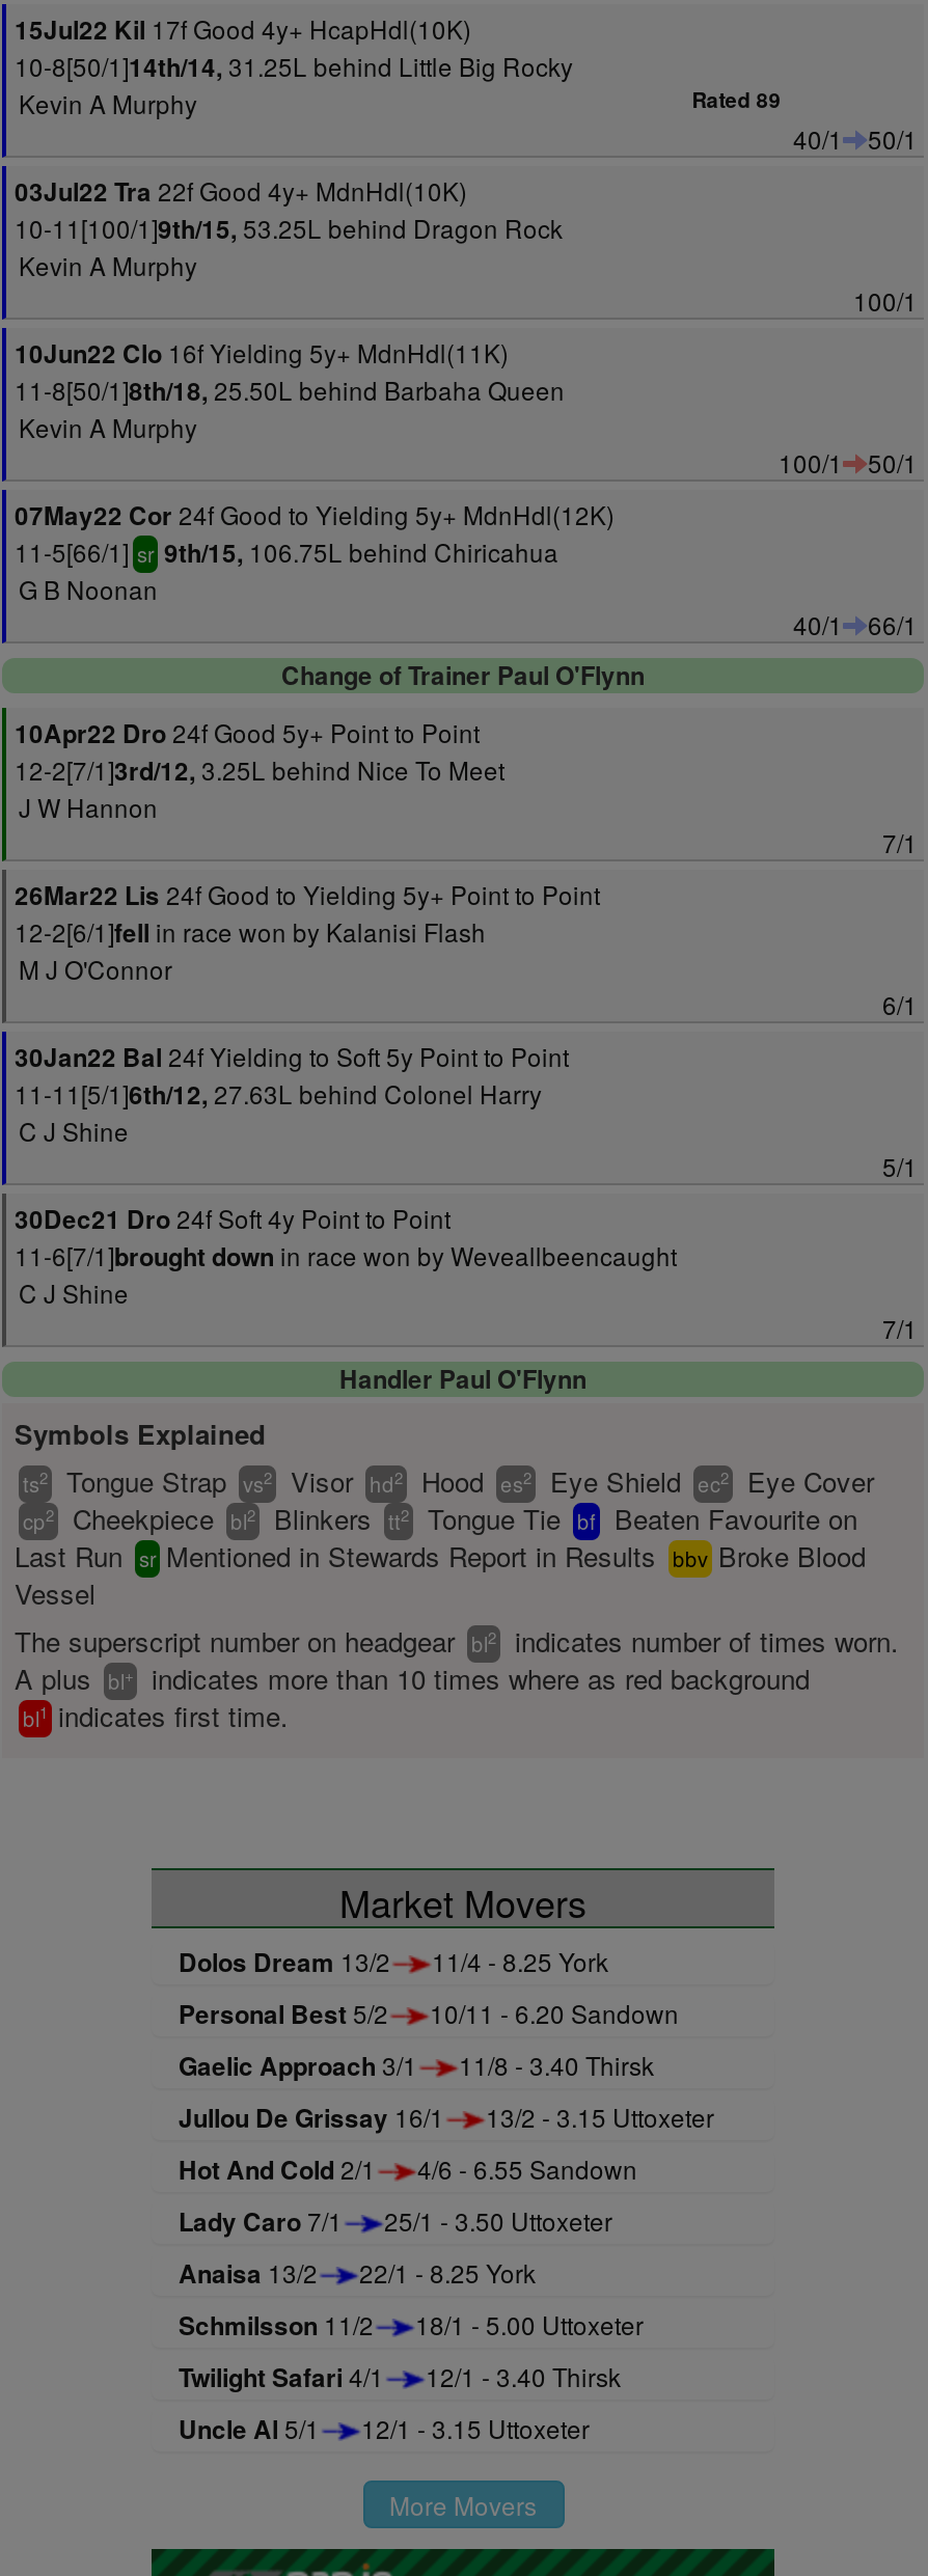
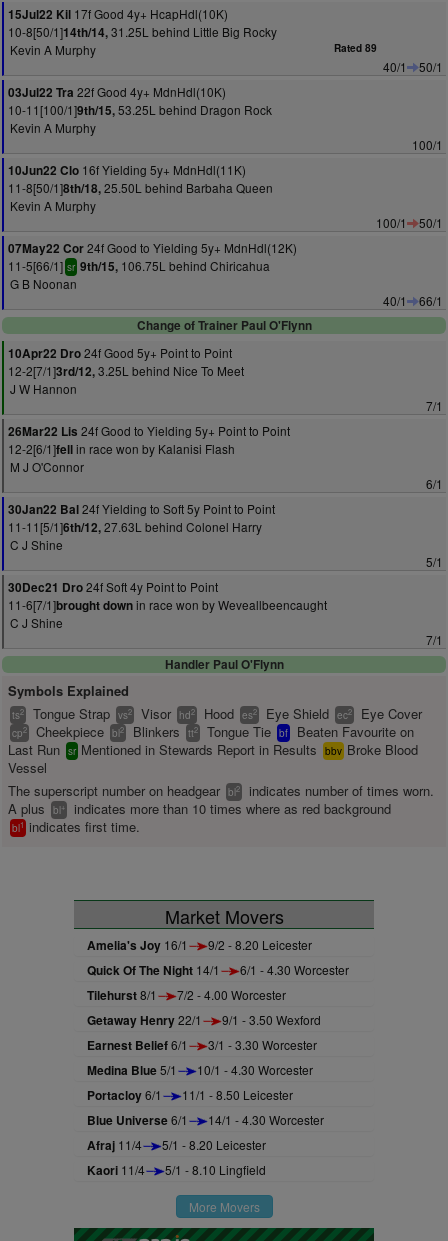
[179,1943,714,2447] Dolos Dream 13/2 | 11/4 - 8.25 York | Personal Best 5/2 | 10/11 - 6.20 Sandown | Gaelic Approach 3/1 | 11/8 - 3.40 Thirsk | Jullou De Grissay 16/1 | 13/2 - 3.15 Uttoxeter | Hot And Cold 2/1 | 4/6 - 6.55 Sandown | Lady Caro 7/1 | 25/1 - 3.50 Uttoxeter | Anaisa 13/2 | 22/1 - 8.25 York | Schmilsson 11/2 | 18/1 - 5.00 Uttoxeter | Twilight Safari 4/1 | 12/1 - 3.40 Thirsk | Uncle Al 5/1 | 12/1 - 3.15 Uttoxeter -> [87,936,349,1179] Amelia's Joy 16/1 | 9/2 - 8.20 Leicester | Quick Of The Night 14/1 | 6/1 - 4.30 Worcester | Tilehurst 8/1 | 7/2 - 4.00 Worcester | Getaway Henry 22/1 | 9/1 - 3.50 Wexford | Earnest Belief 6/1 | 3/1 - 3.30 Worcester | Medina Blue 5/1 | 10/1 - 4.30 Worcester | Portacloy 6/1 | 11/1 - 8.50 Leicester | Blue Universe 6/1 | 14/1 - 4.30 Worcester | Afraj 11/4 | 5/1 - 8.20 Leicester | Kaori 11/4 | 5/1 - 8.10 Lingfield

